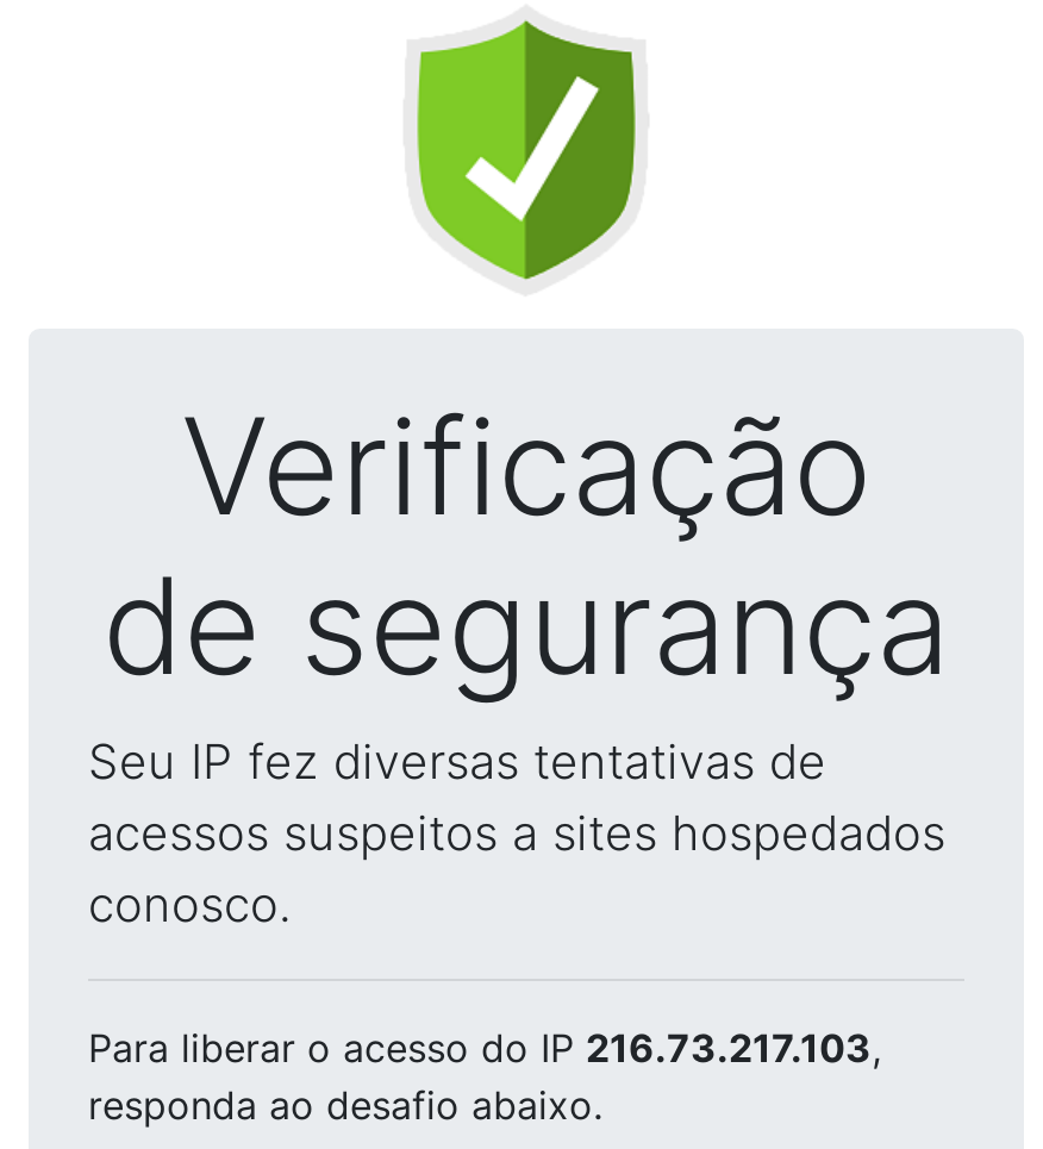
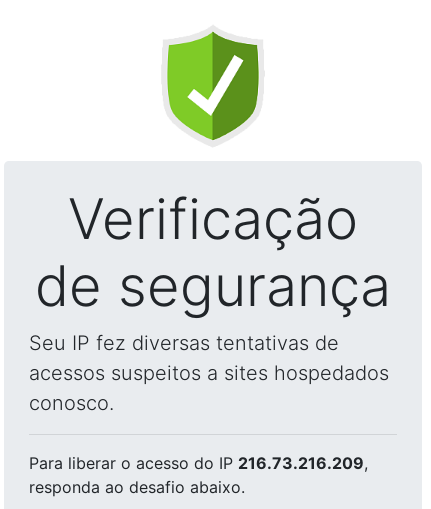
[88,1024,881,1072] Para liberar o acesso do IP 216.73.217.103, -> [29,453,368,473] Para liberar o acesso do IP 216.73.216.209,

